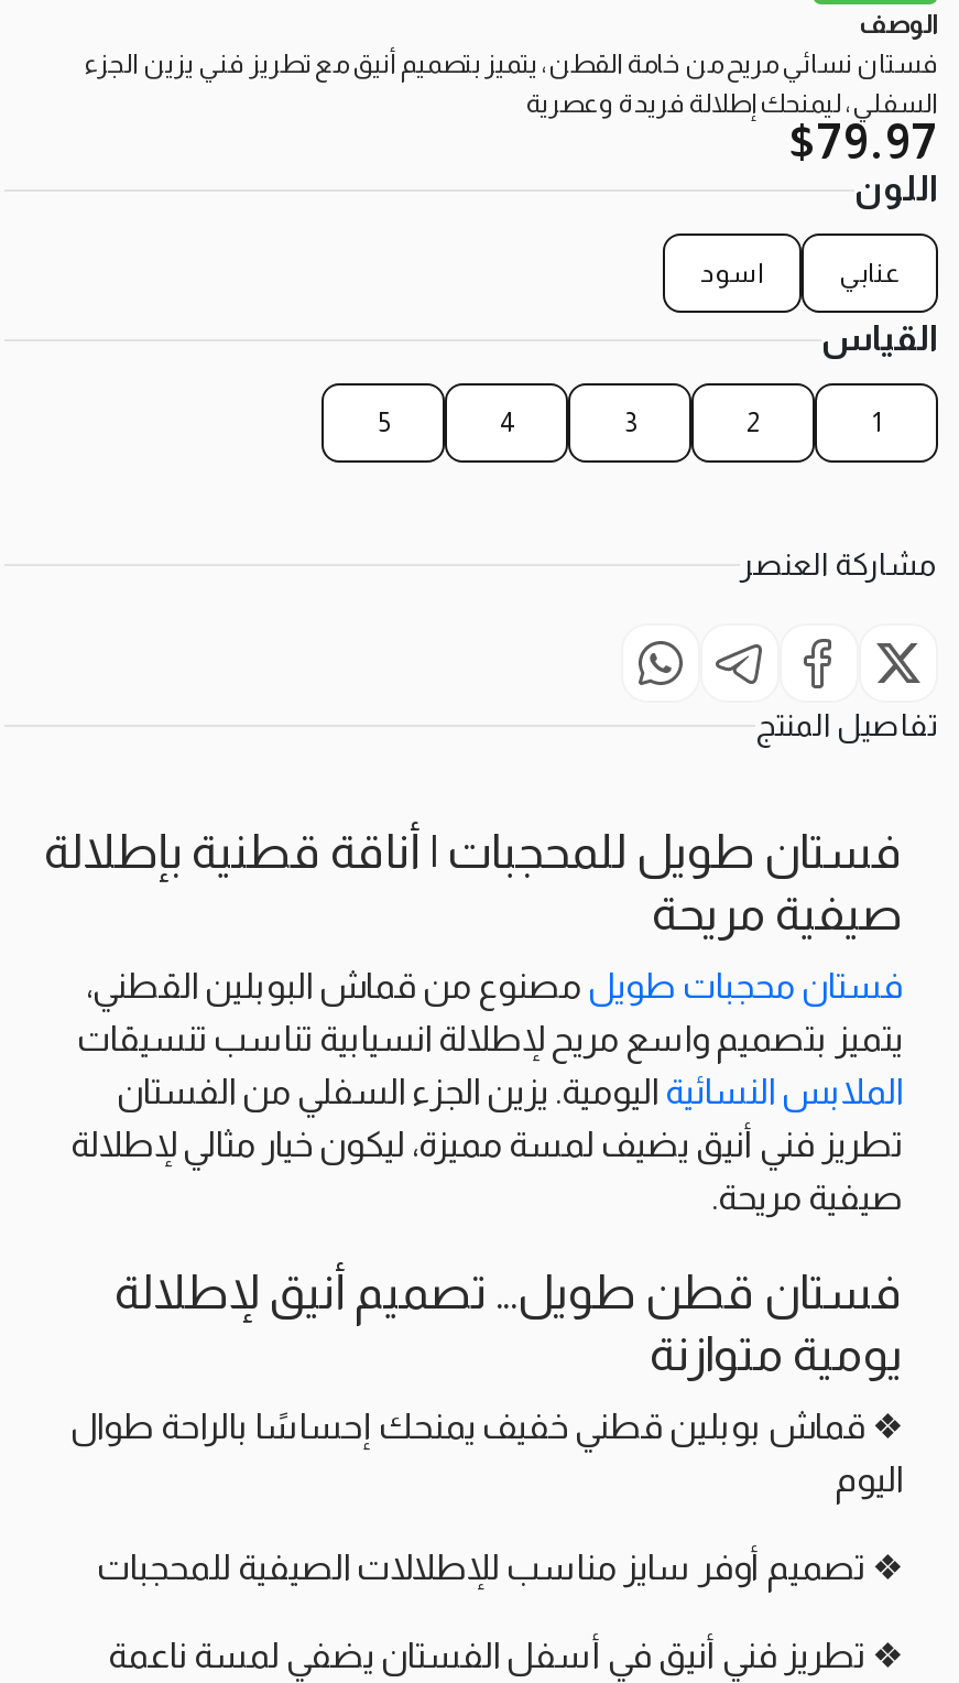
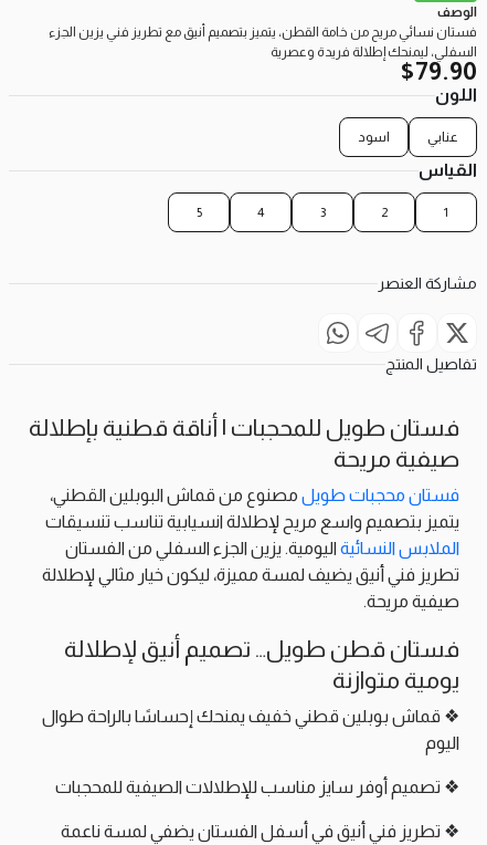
[817,115,938,170] 79.97 -> [415,58,477,85] 79.90

